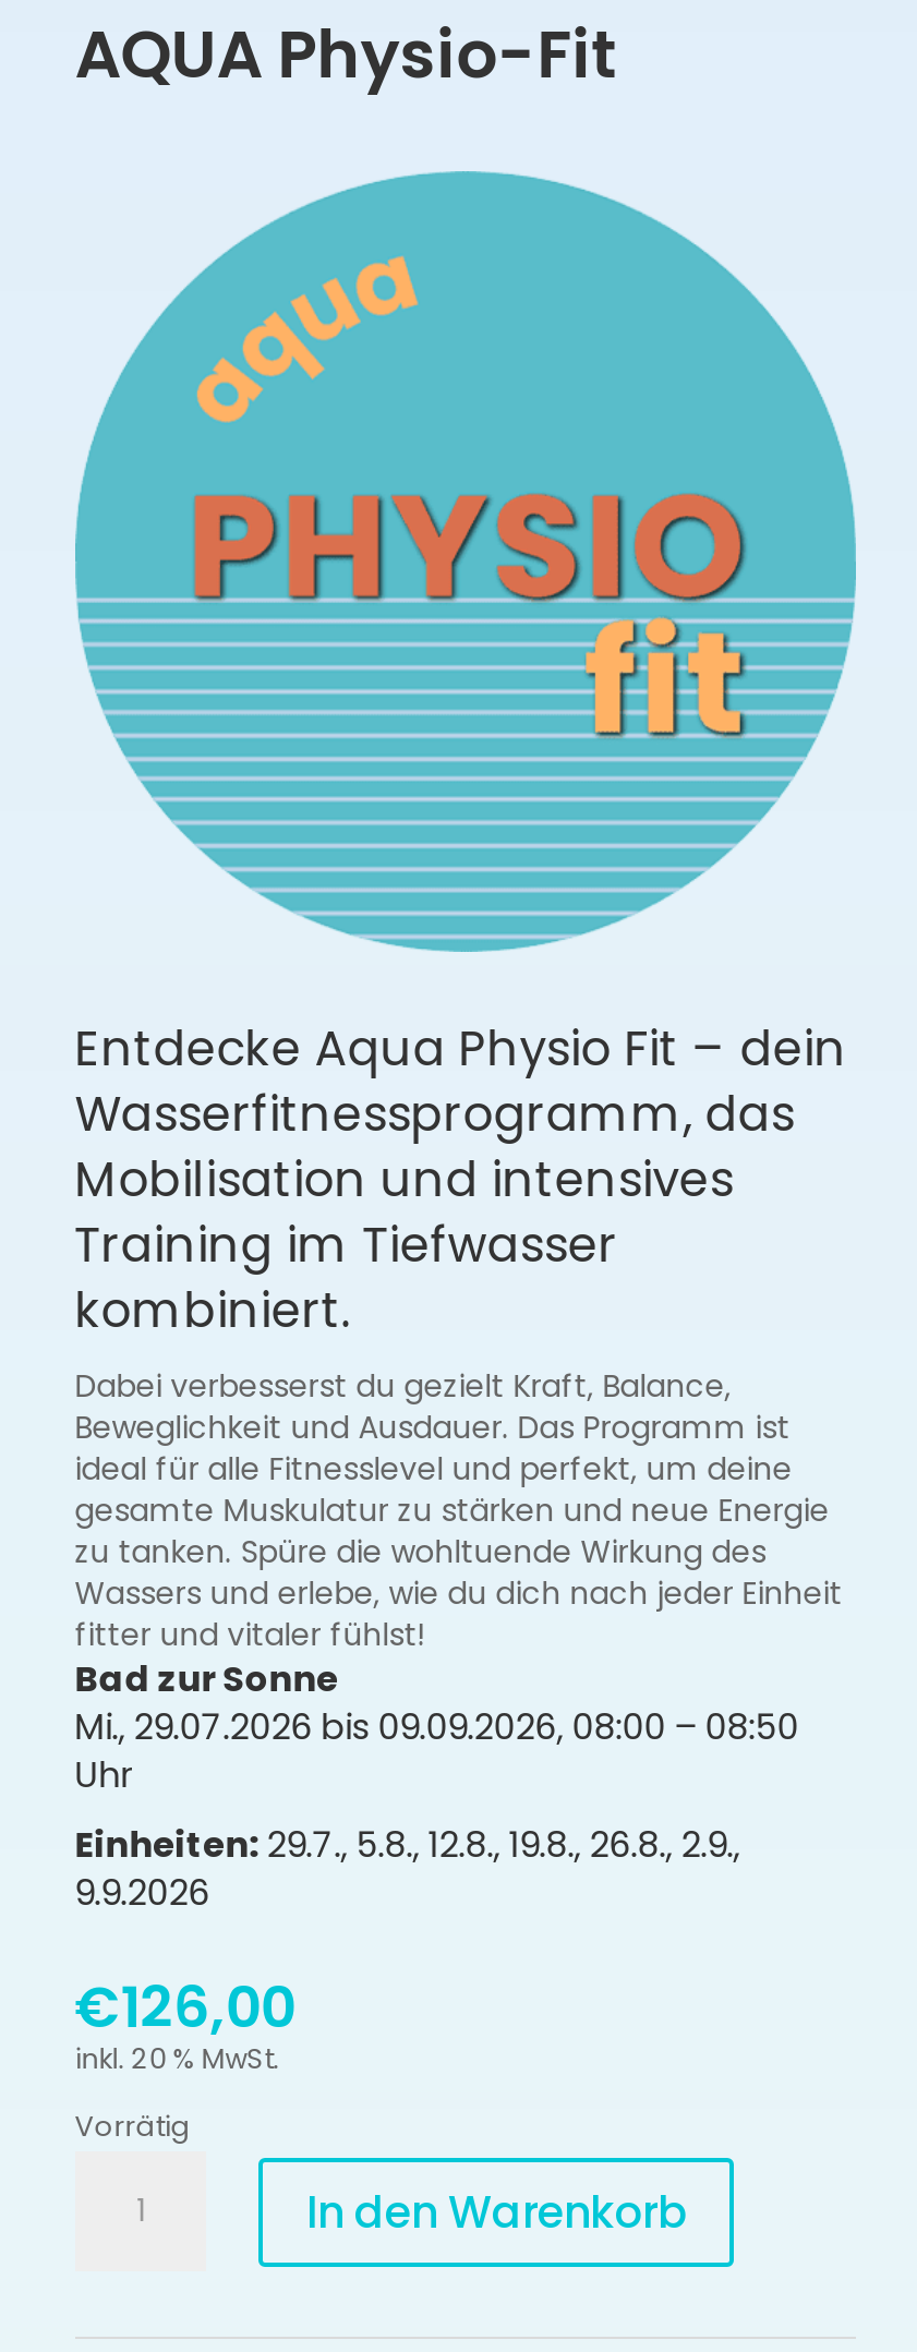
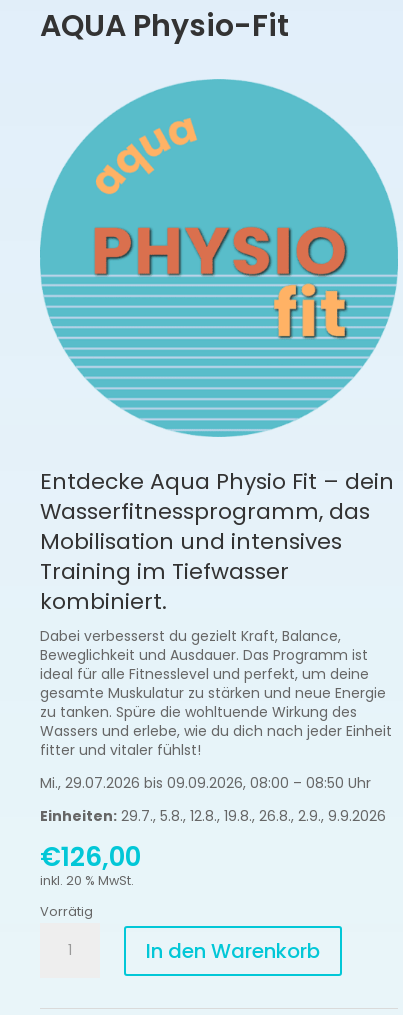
[75,1655,799,1919] Bad zur Sonne | Mi., 29.07.2026 bis 09.09.2026, 08:00 – 08:50 | Uhr | Einheiten: 29.7., 5.8., 12.8., 19.8., 26.8., 2.9., | 9.9.2026 -> [40,773,386,826] Mi., 29.07.2026 bis 09.09.2026, 08:00 – 08:50 Uhr | Einheiten: 29.7., 5.8., 12.8., 19.8., 26.8., 2.9., 9.9.2026

